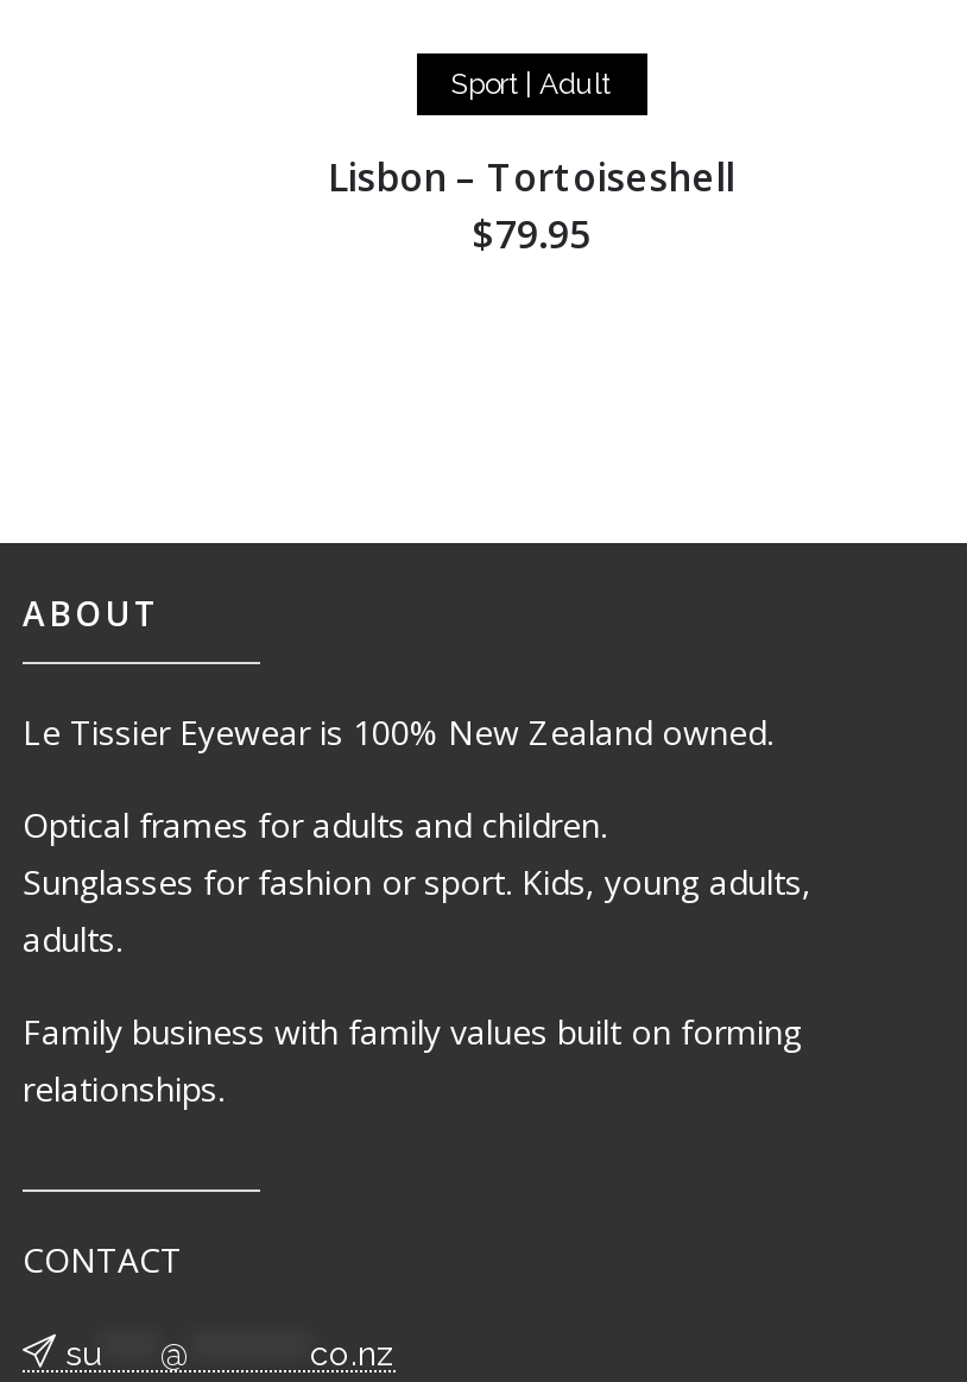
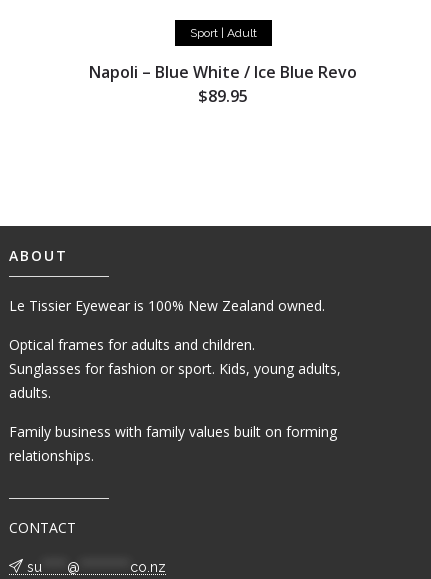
[328,151,734,260] Lisbon – Tortoiseshell | $79.95 -> [89,61,357,107] Napoli – Blue White / Ice Blue Revo | $89.95

